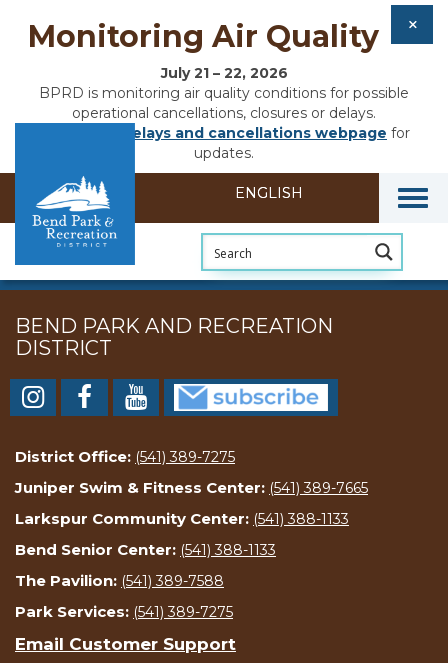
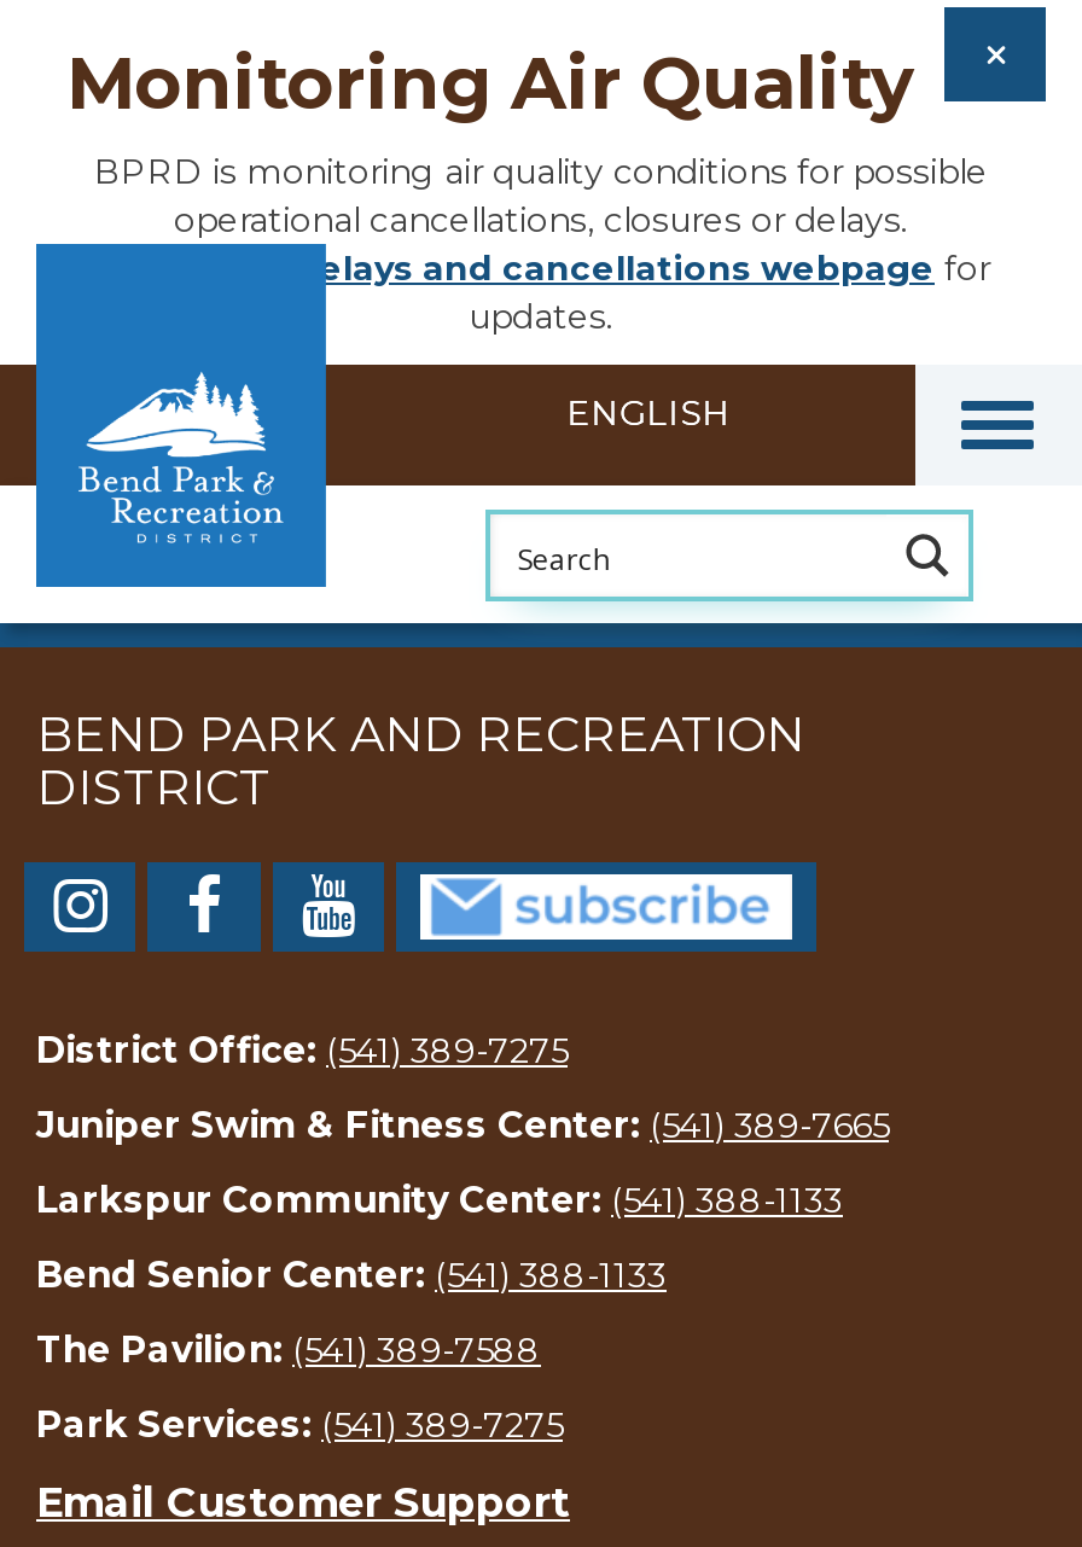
[160,64,287,82] July 21 – 22, 2026 -> none

